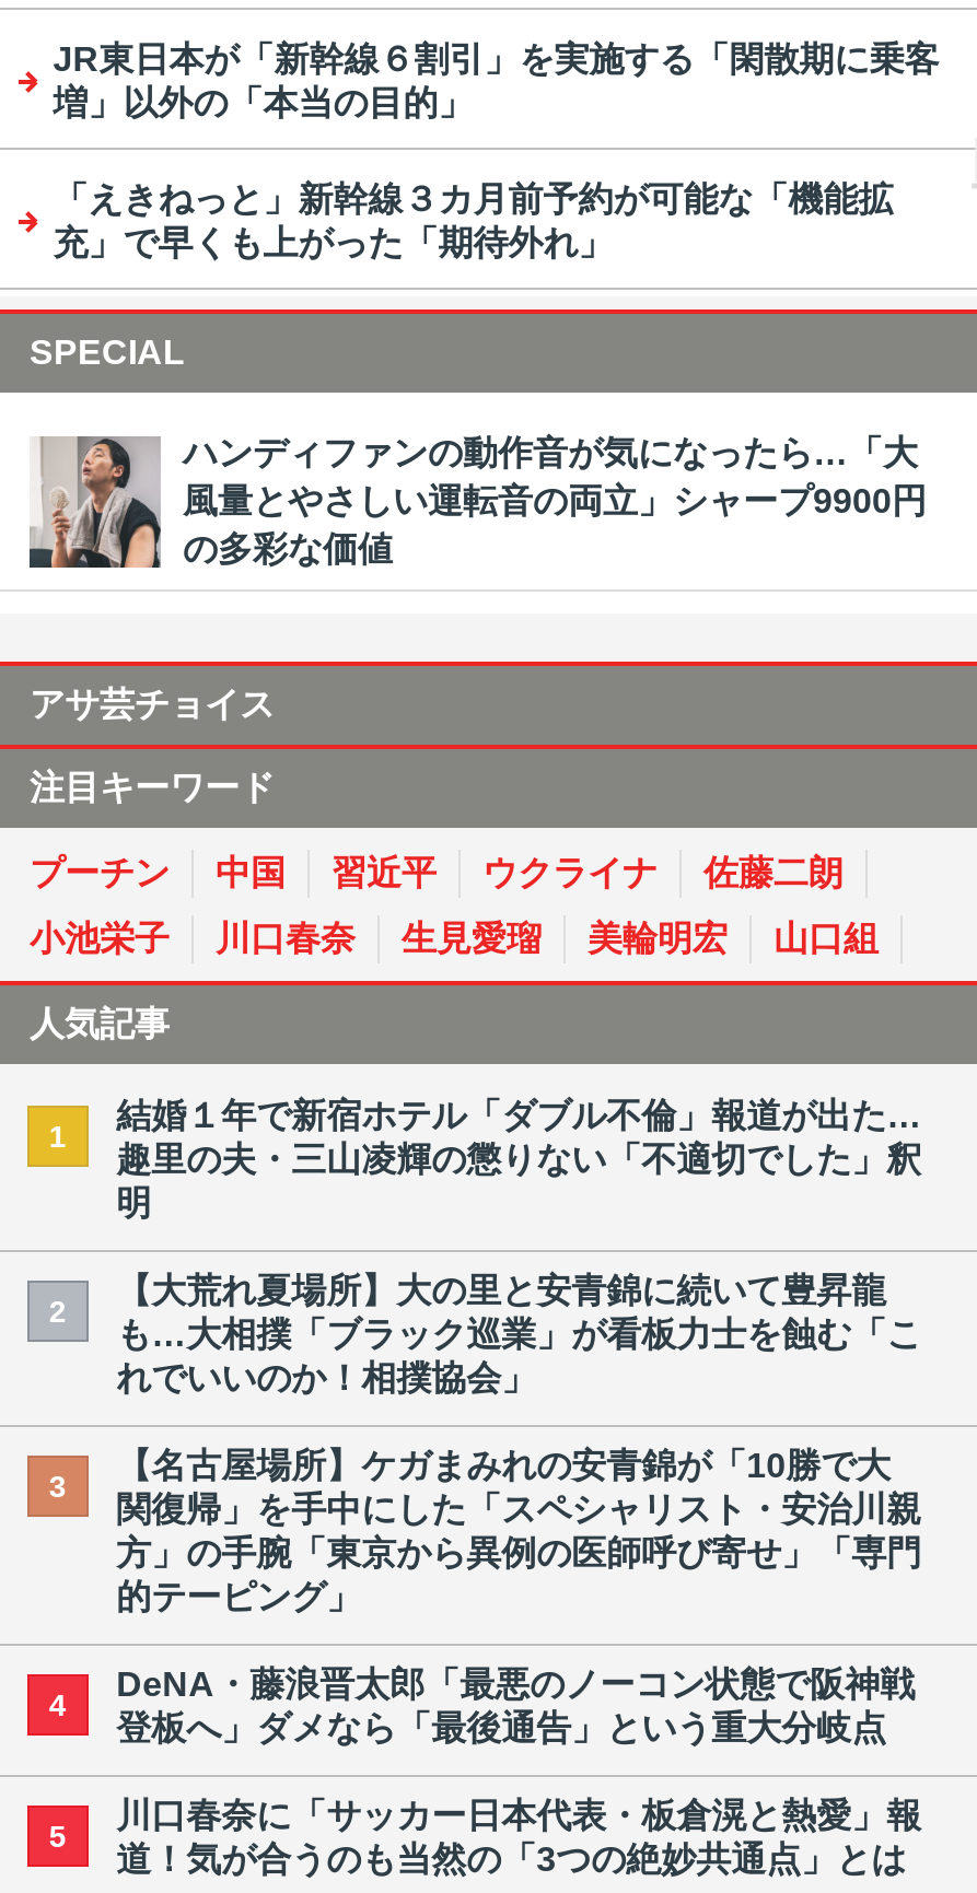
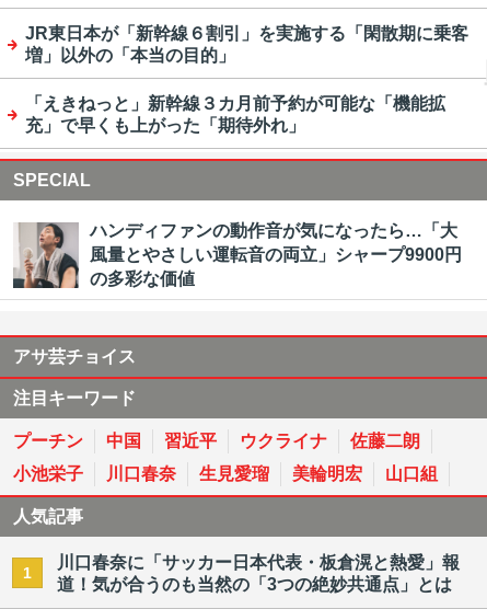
[49,1097,921,1328] 結婚１年で新宿ホテル「ダブル不倫」報道が出た… | 趣里の夫・三山凌輝の懲りない「不適切でした」釈 | 明 | 2 -> none
[49,1272,921,1503] 【大荒れ夏場所】大の里と安青錦に続いて豊昇龍 | も…大相撲「ブラック巡業」が看板力士を蝕む「こ | れでいいのか！相撲協会」 | 3 -> none
[49,1447,921,1721] 【名古屋場所】ケガまみれの安青錦が「10勝で大 | 関復帰」を手中にした「スペシャリスト・安治川親 | 方」の手腕「東京から異例の医師呼び寄せ」「専門 | 的テーピング」 | 4 -> none
[49,1666,915,1853] DeNA・藤浪晋太郎「最悪のノーコン状態で阪神戦 | 登板へ」ダメなら「最後通告」という重大分岐点 | 5 -> none

